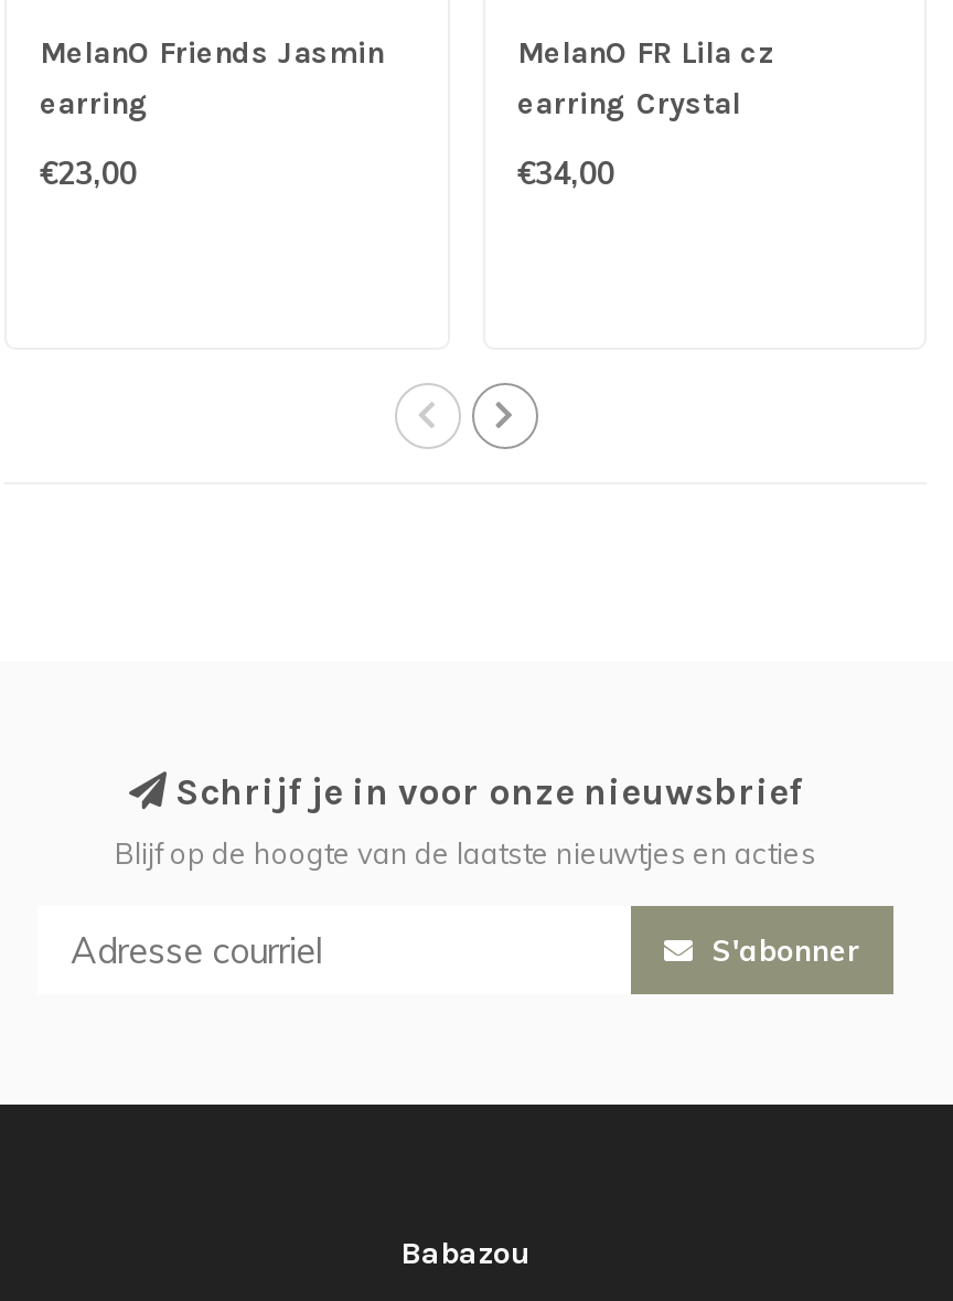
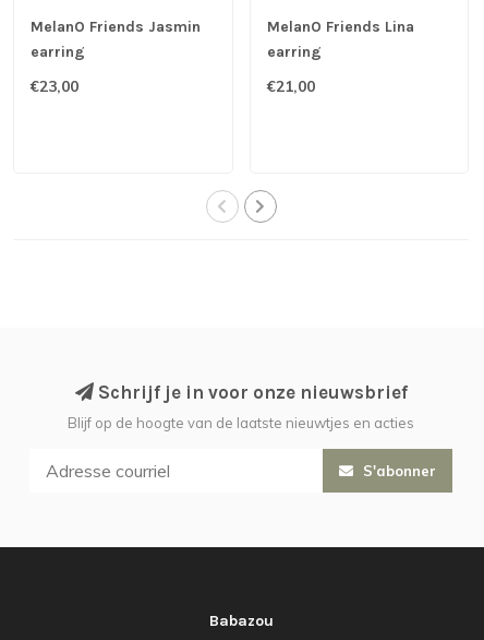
[517,34,773,122] MelanO FR Lila cz | earring Crystal -> [267,17,414,61] MelanO Friends Lina | earring
[517,153,614,193] €34,00 -> [267,76,314,96] €21,00

